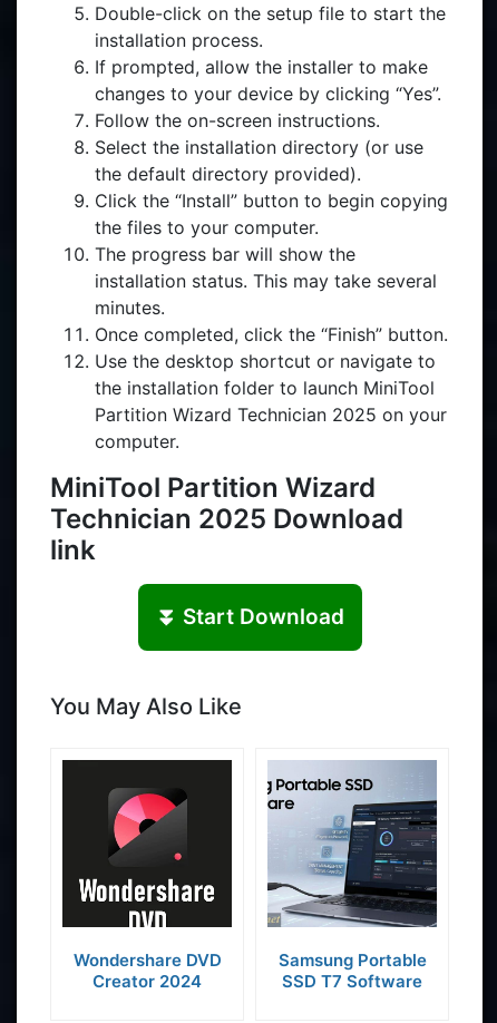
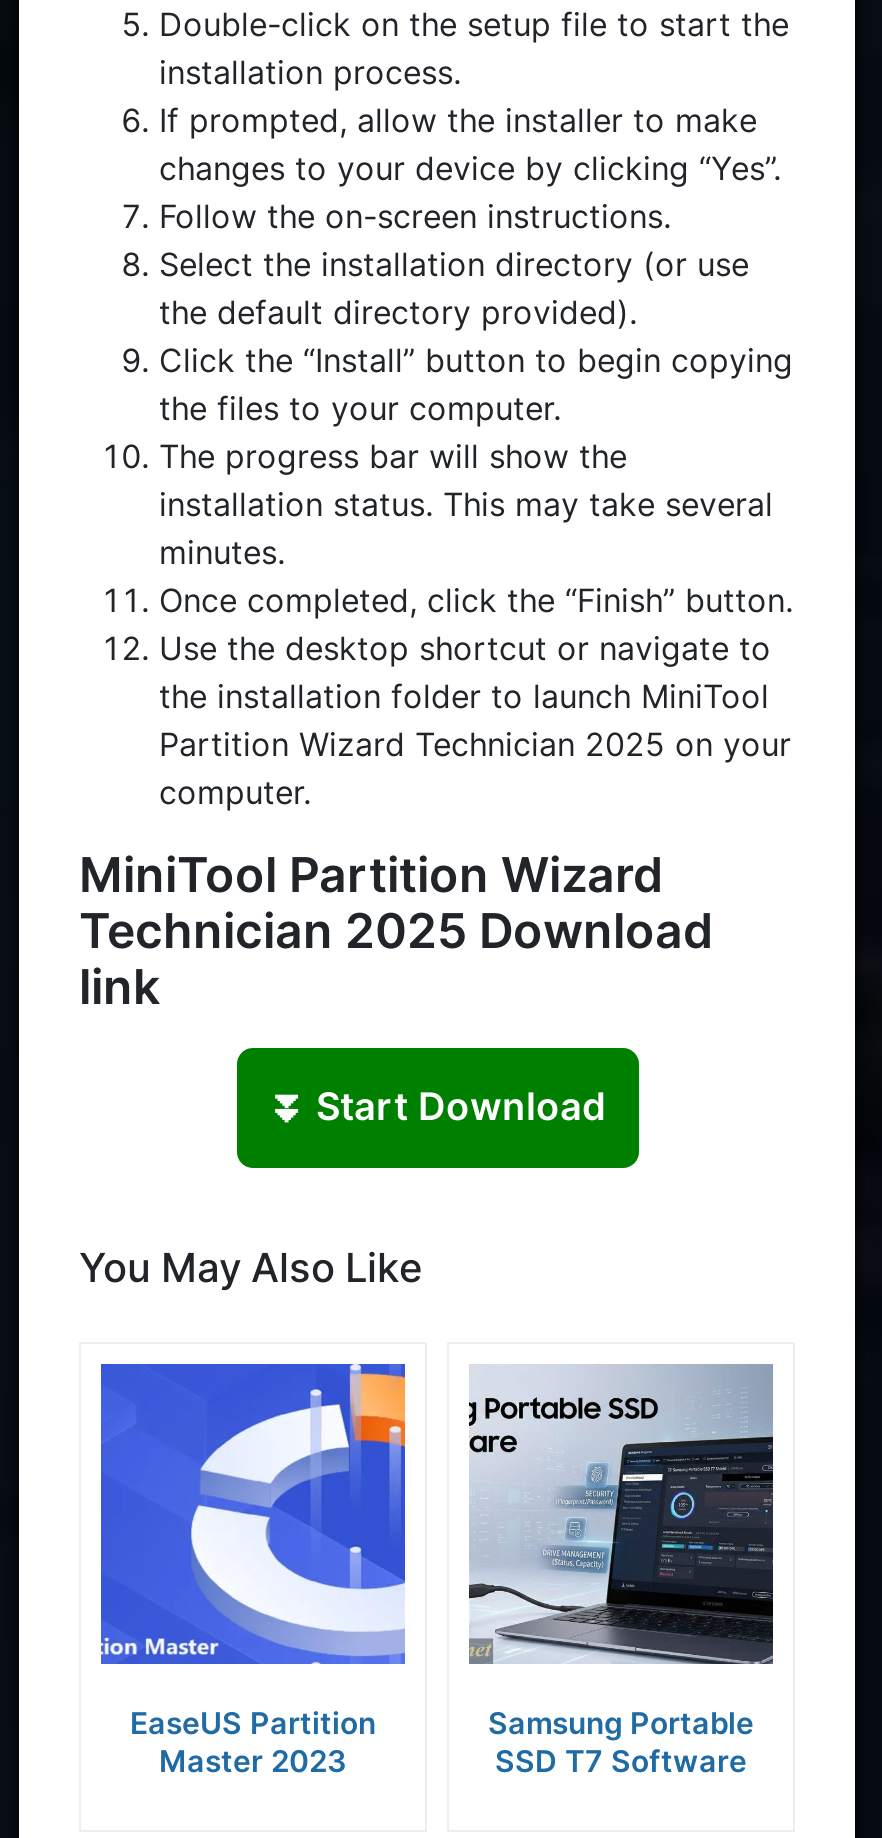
[61,759,233,992] [image] | Wondershare DVD | Creator 2024 -> [99,1362,407,1780] [image] | EaseUS Partition | Master 2023

